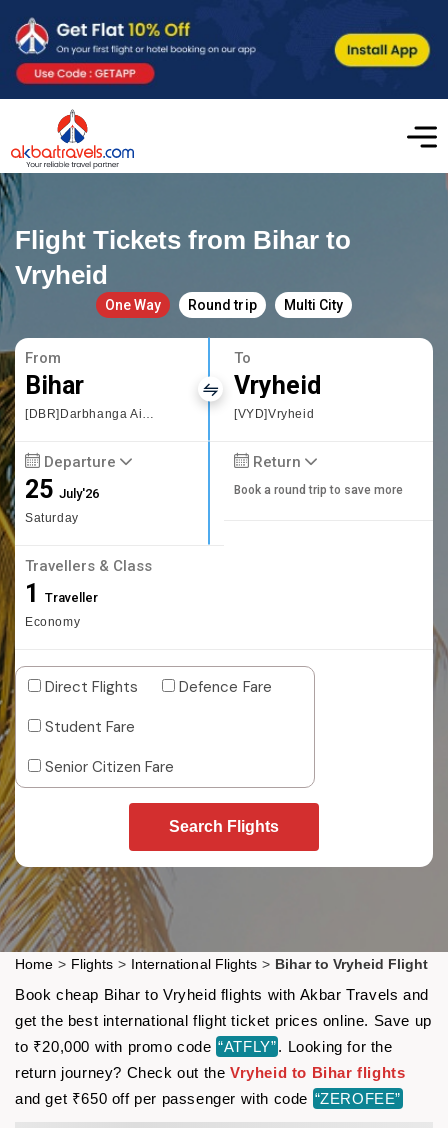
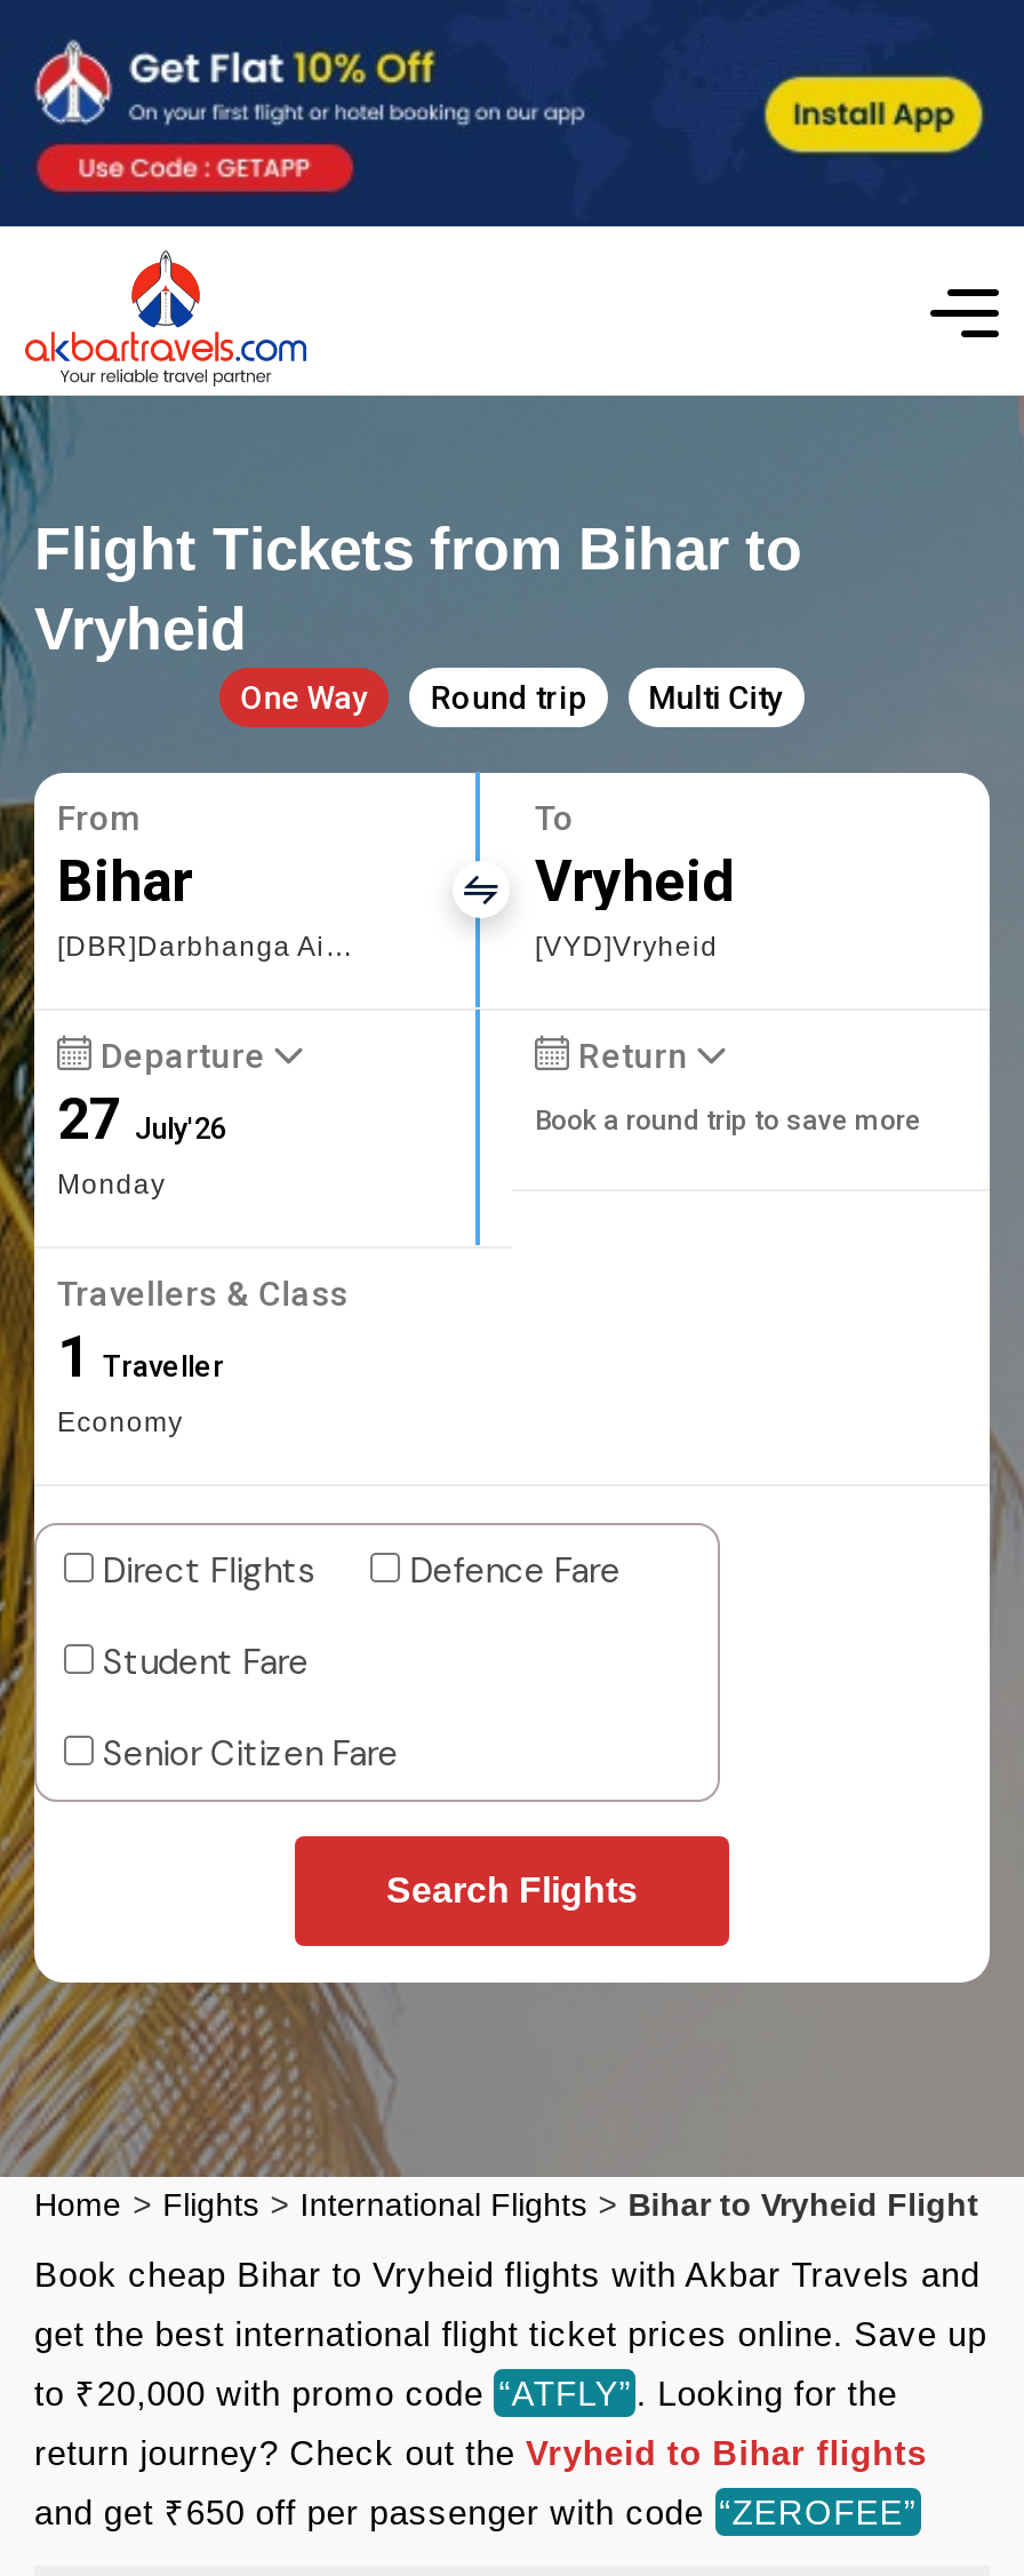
[25,475,99,525] 25 July'26 | Saturday -> [57,1086,226,1200] 27 July'26 | Monday

